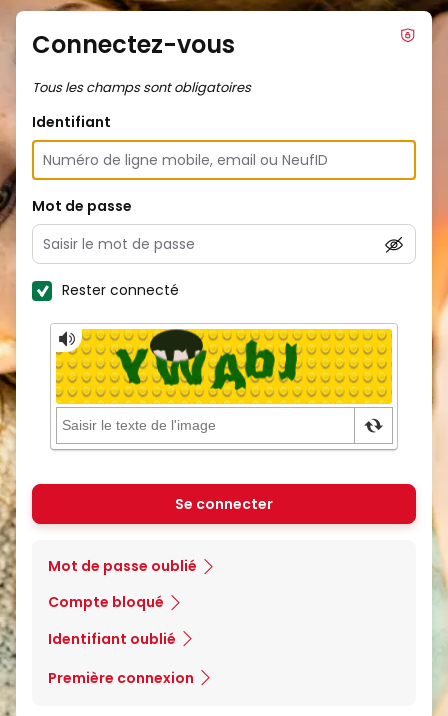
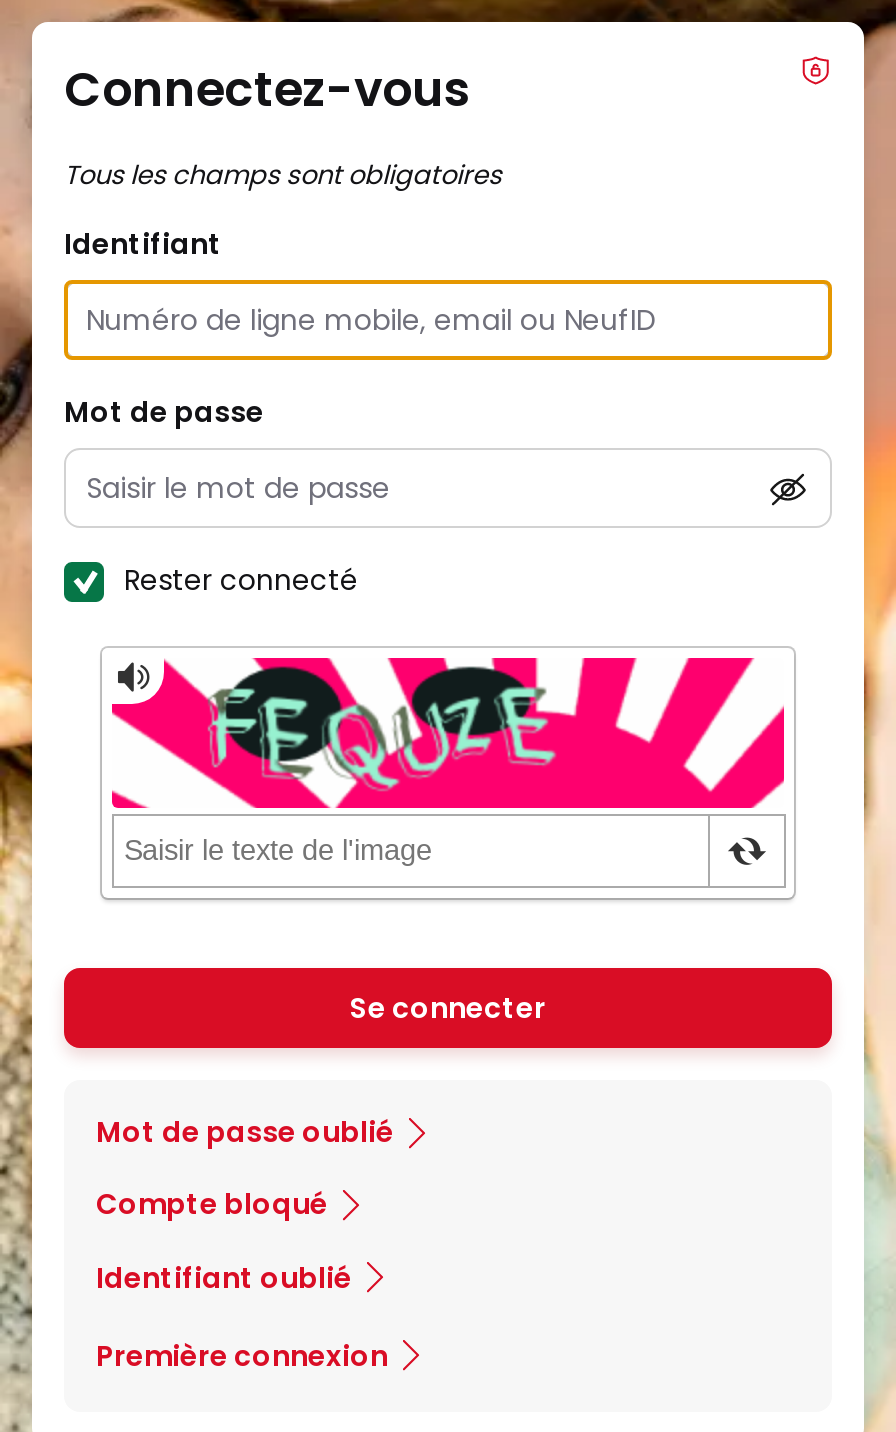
[55,328,393,405] [image] -> [110,656,786,810] [image]

